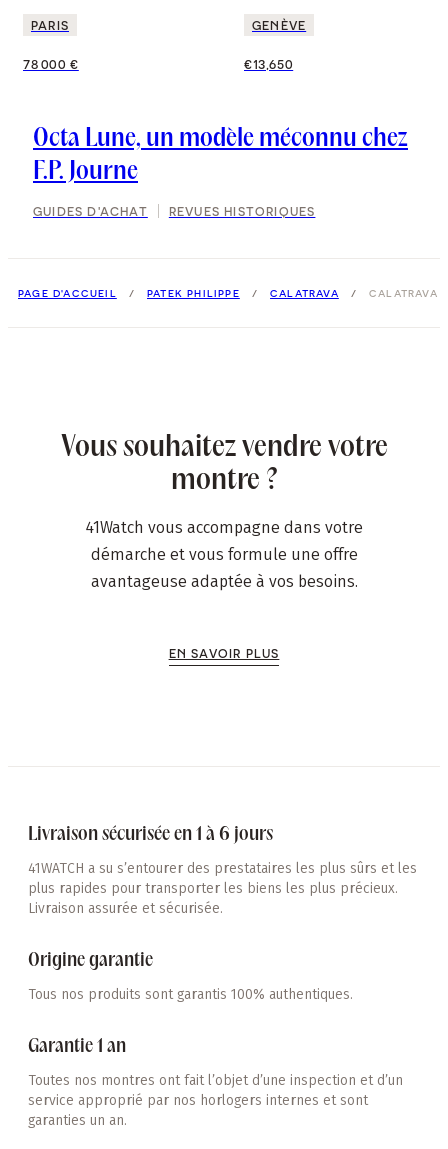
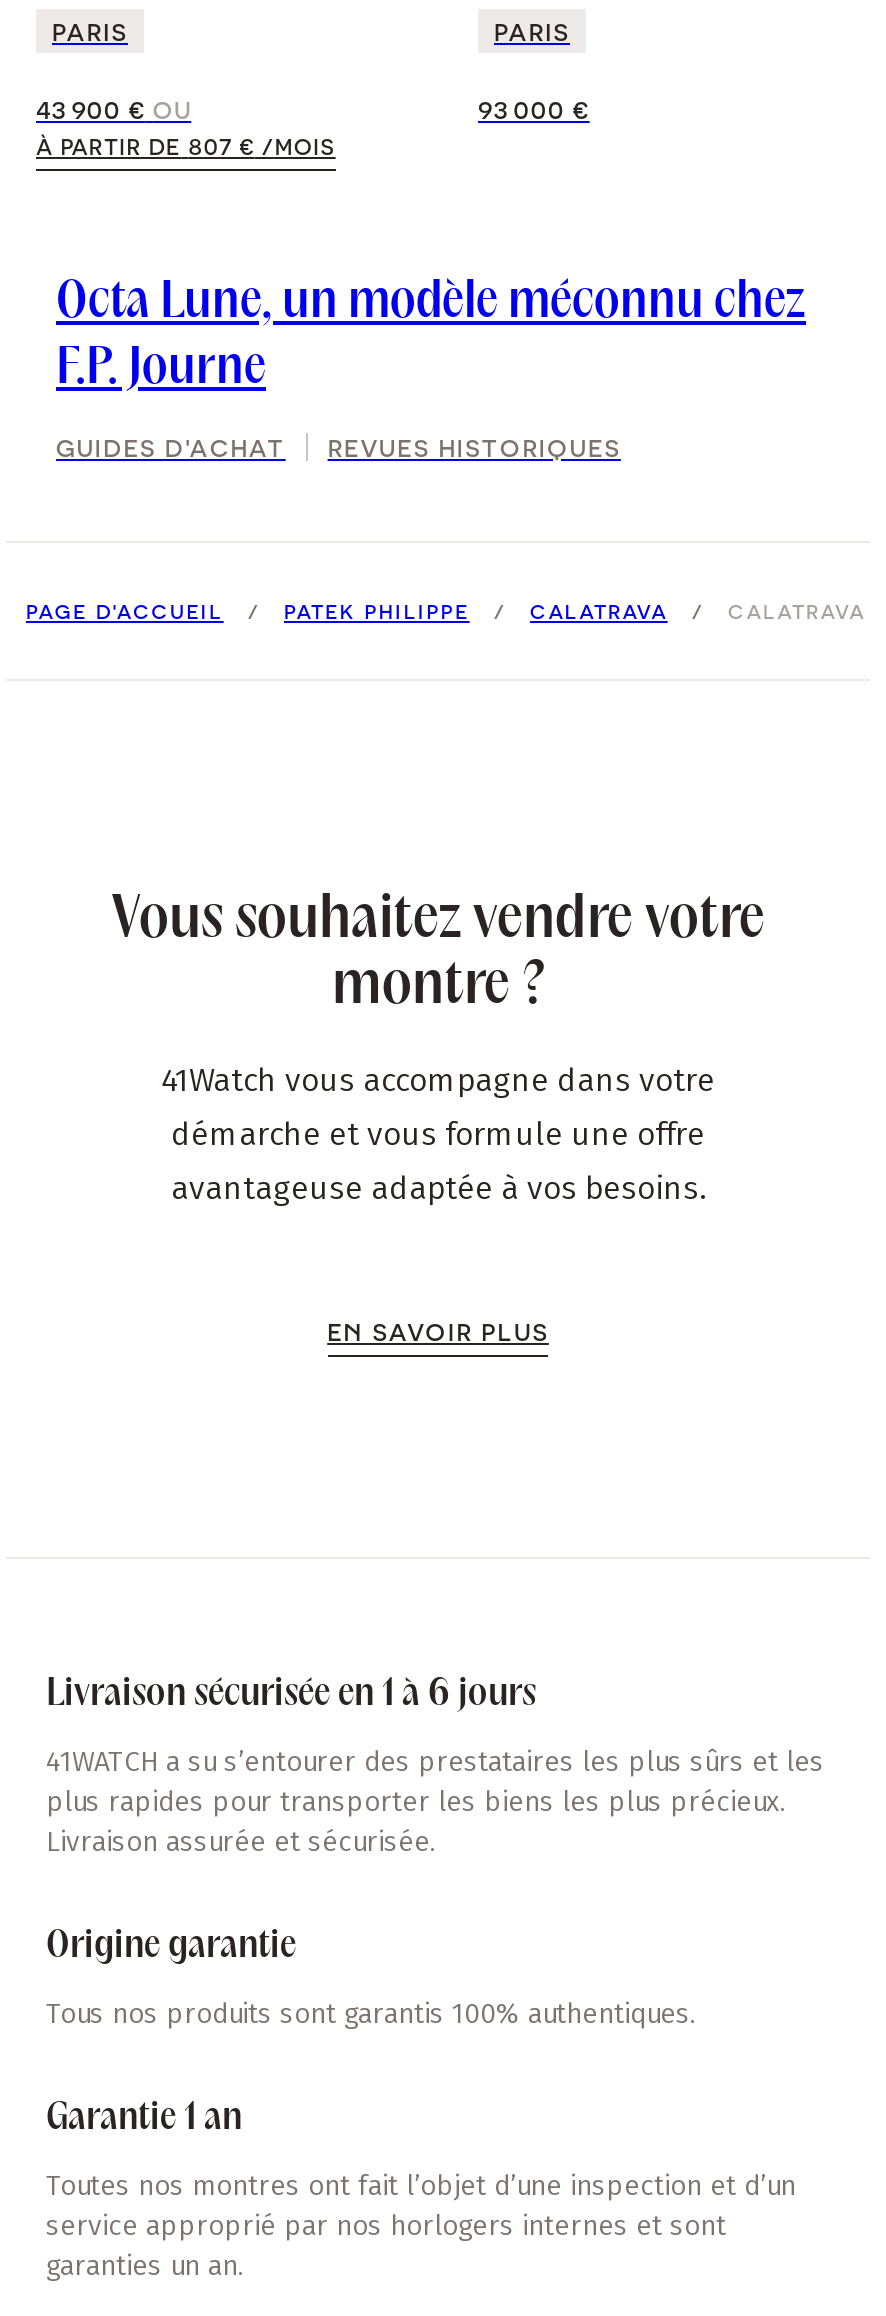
[252,18,306,32] GENÈVE -> [494,18,570,46] PARIS
[23,57,79,71] 78 000 € -> [36,96,336,160] 43 900 € OU | À PARTIR DE 807 €/MOIS
[244,57,293,71] €13,650 -> [478,96,590,124] 93 000 €

